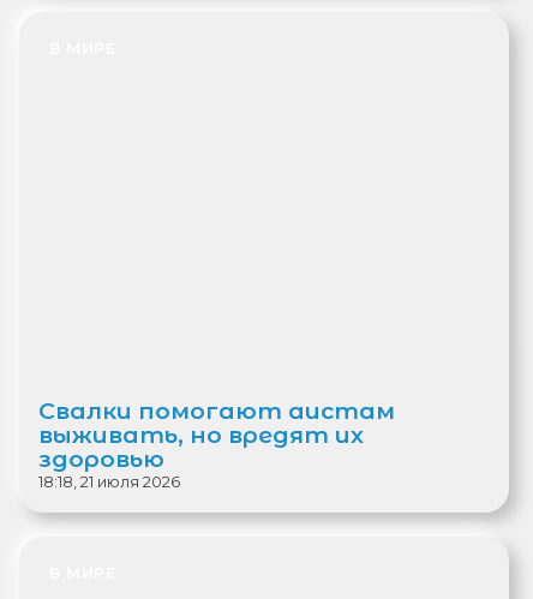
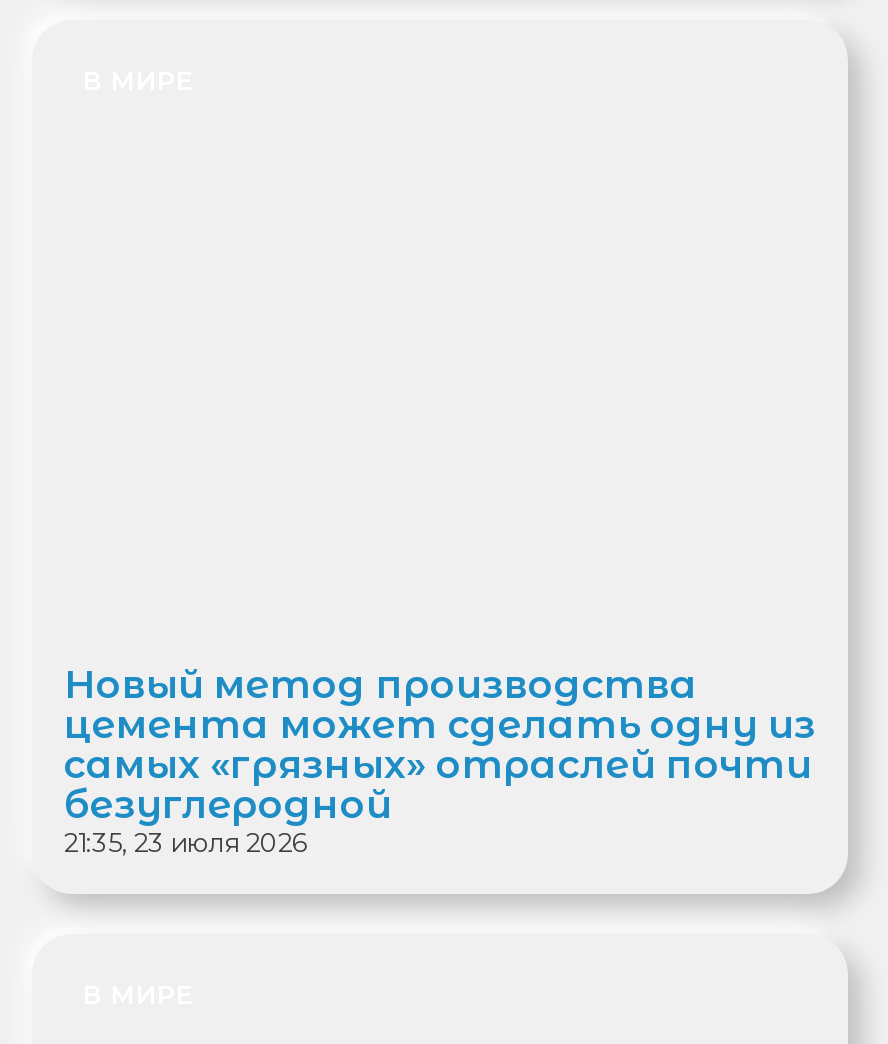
[38,397,395,491] Свалки помогают аистам | выживать, но вредят их | здоровью | 18:18, 21 июля 2026 -> [64,661,816,859] Новый метод производства | цемента может сделать одну из | самых «грязных» отраслей почти | безуглеродной | 21:35, 23 июля 2026

